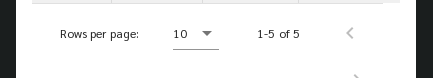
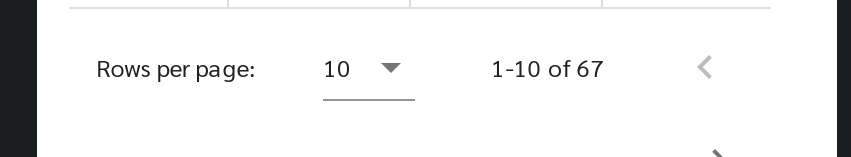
[257,25,300,41] 1-5 of 5 -> [491,51,605,83] 1-10 of 67

